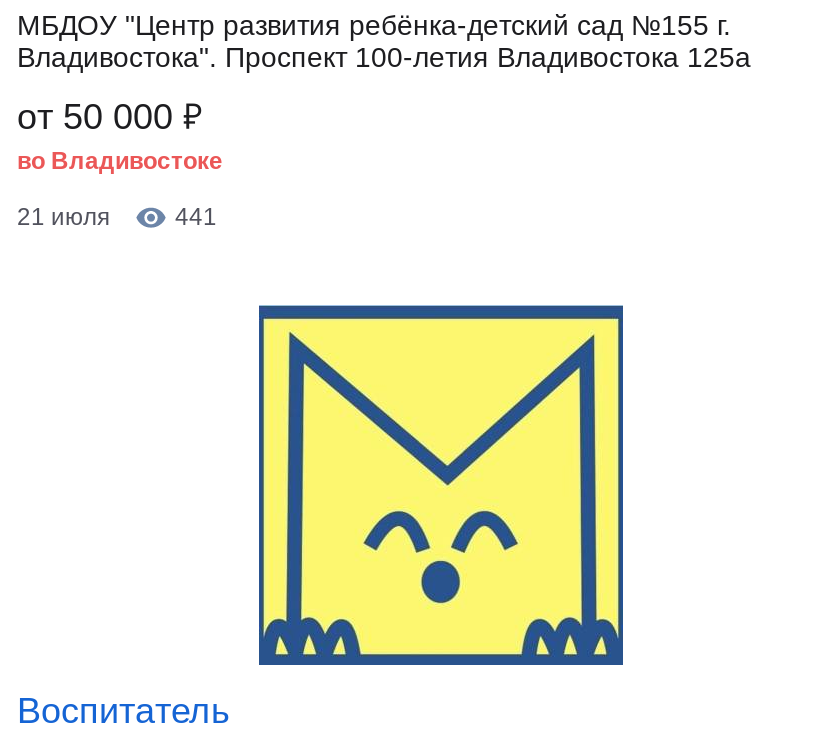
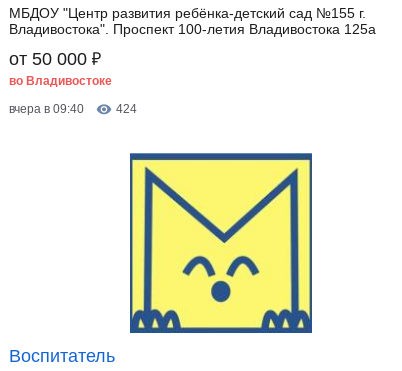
[17,203,217,231] 21 июля | 441 -> [9,102,137,116] вчера в 09:40 | 424

